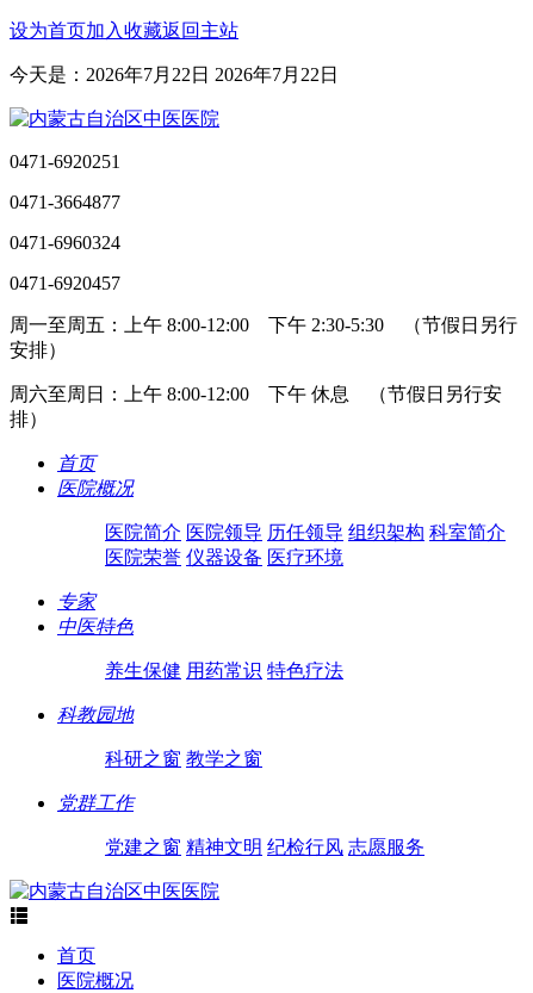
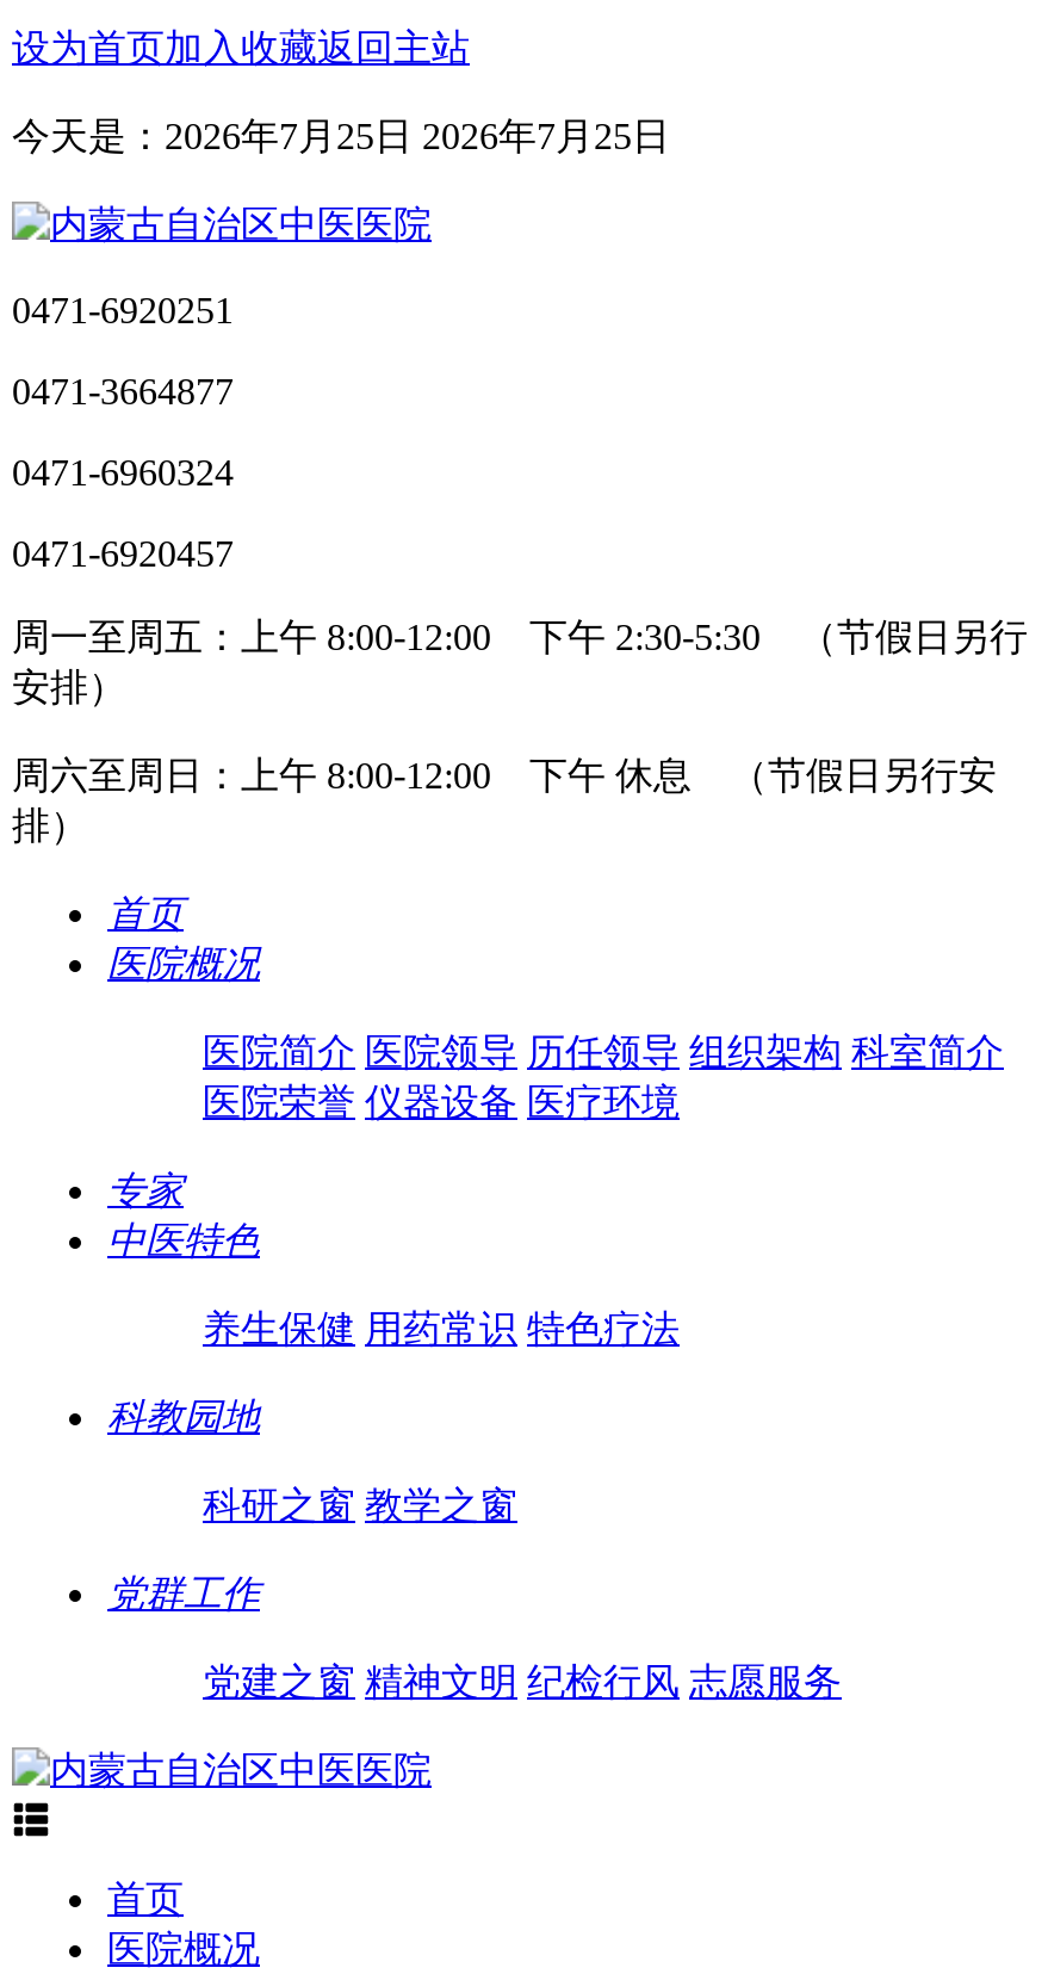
[10,64,339,85] 今天是：2026年7月22日 2026年7月22日 -> [12,116,670,156] 今天是：2026年7月25日 2026年7月25日

